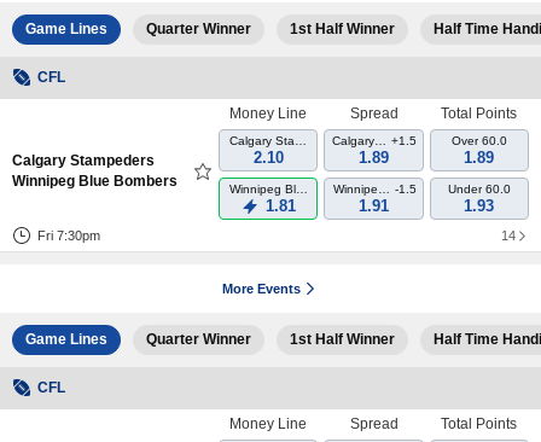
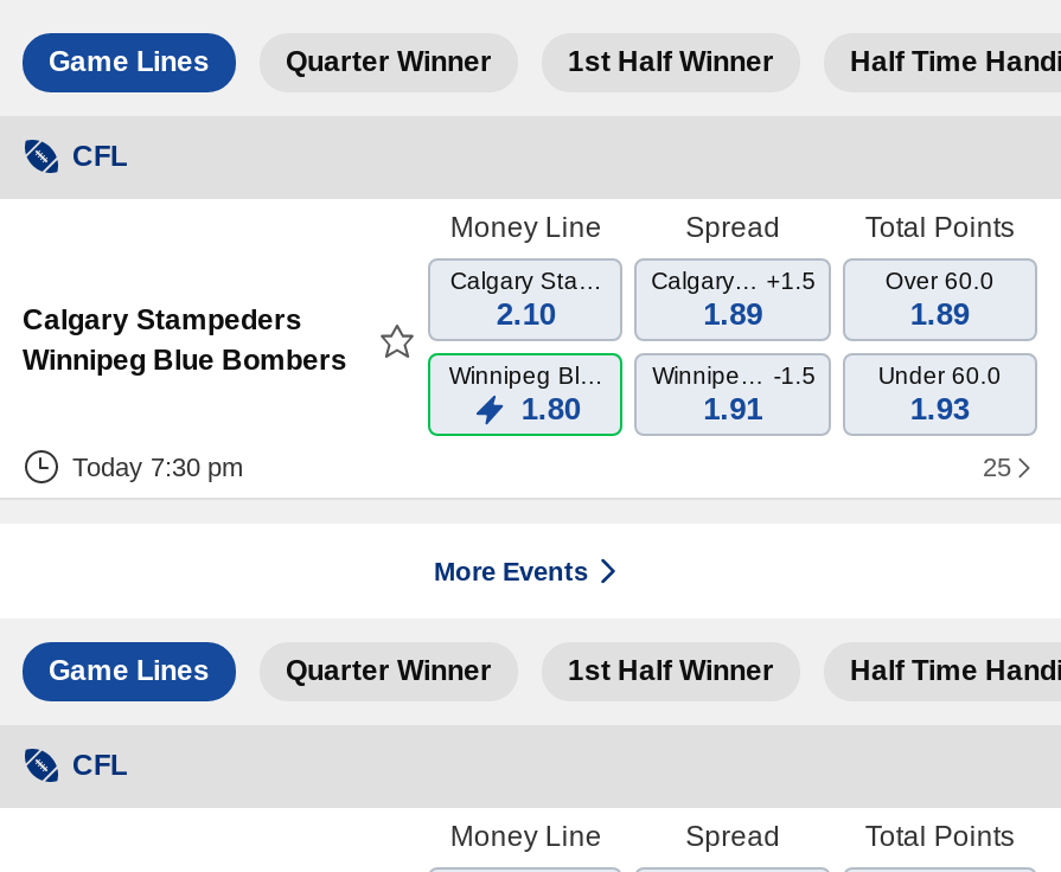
[266,197,296,215] 1.81 -> [521,391,580,427] 1.80
[37,228,516,243] Fri 7:30pm | 14 -> [72,453,1011,481] Today 7:30 pm | 25

